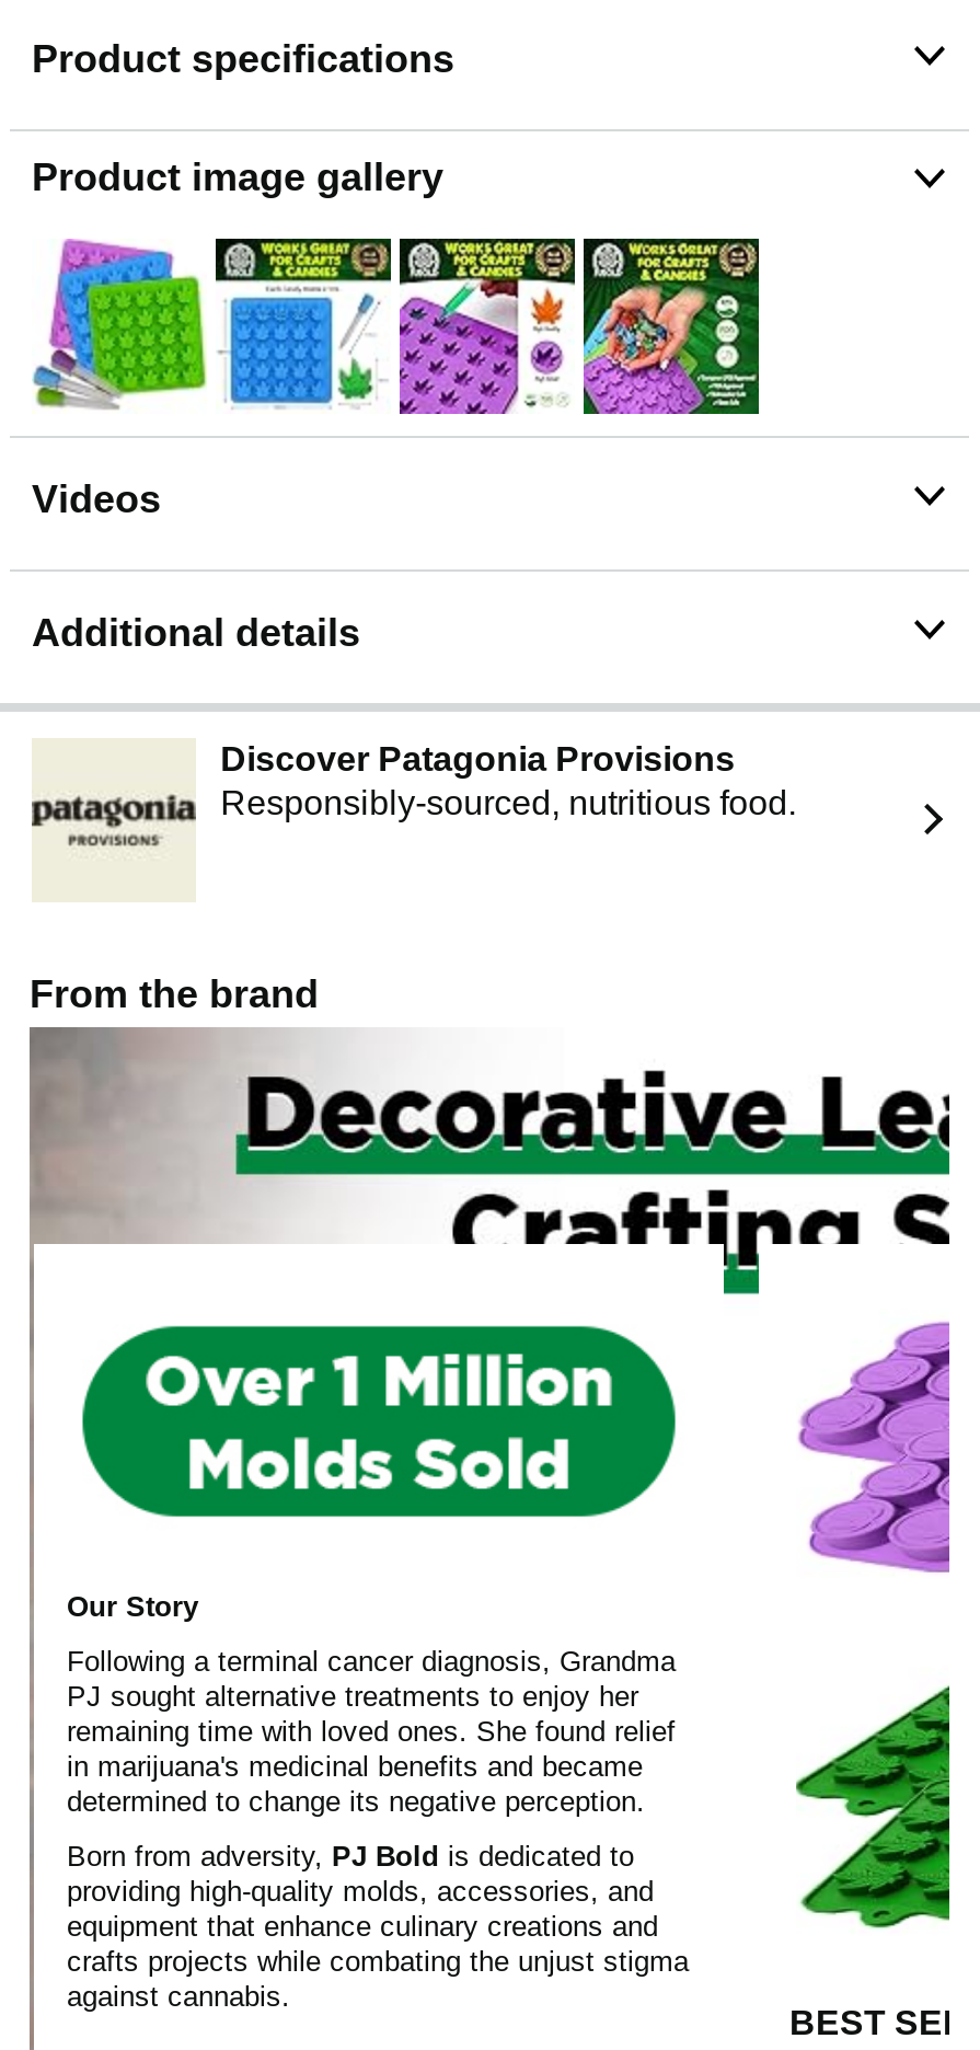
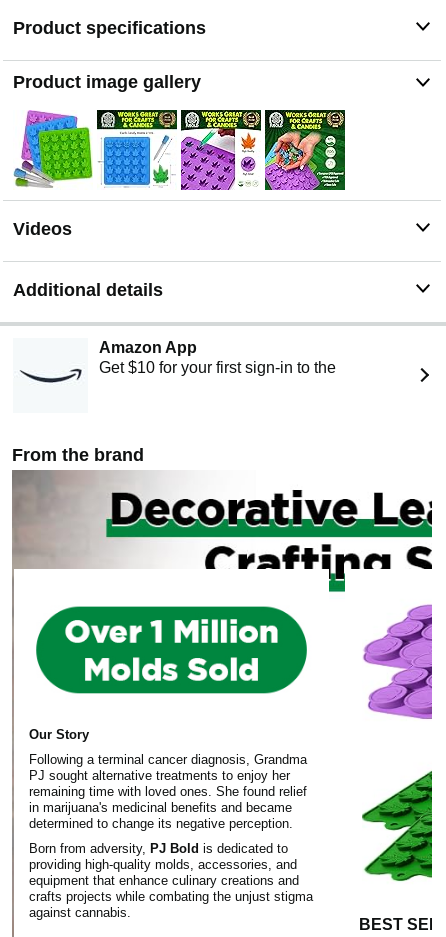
[30,740,796,863] [image] | Discover Patagonia Provisions | Responsibly-sourced, nutritious food. -> [13,339,336,394] [image] | Amazon App | Get $10 for your first sign-in to the

